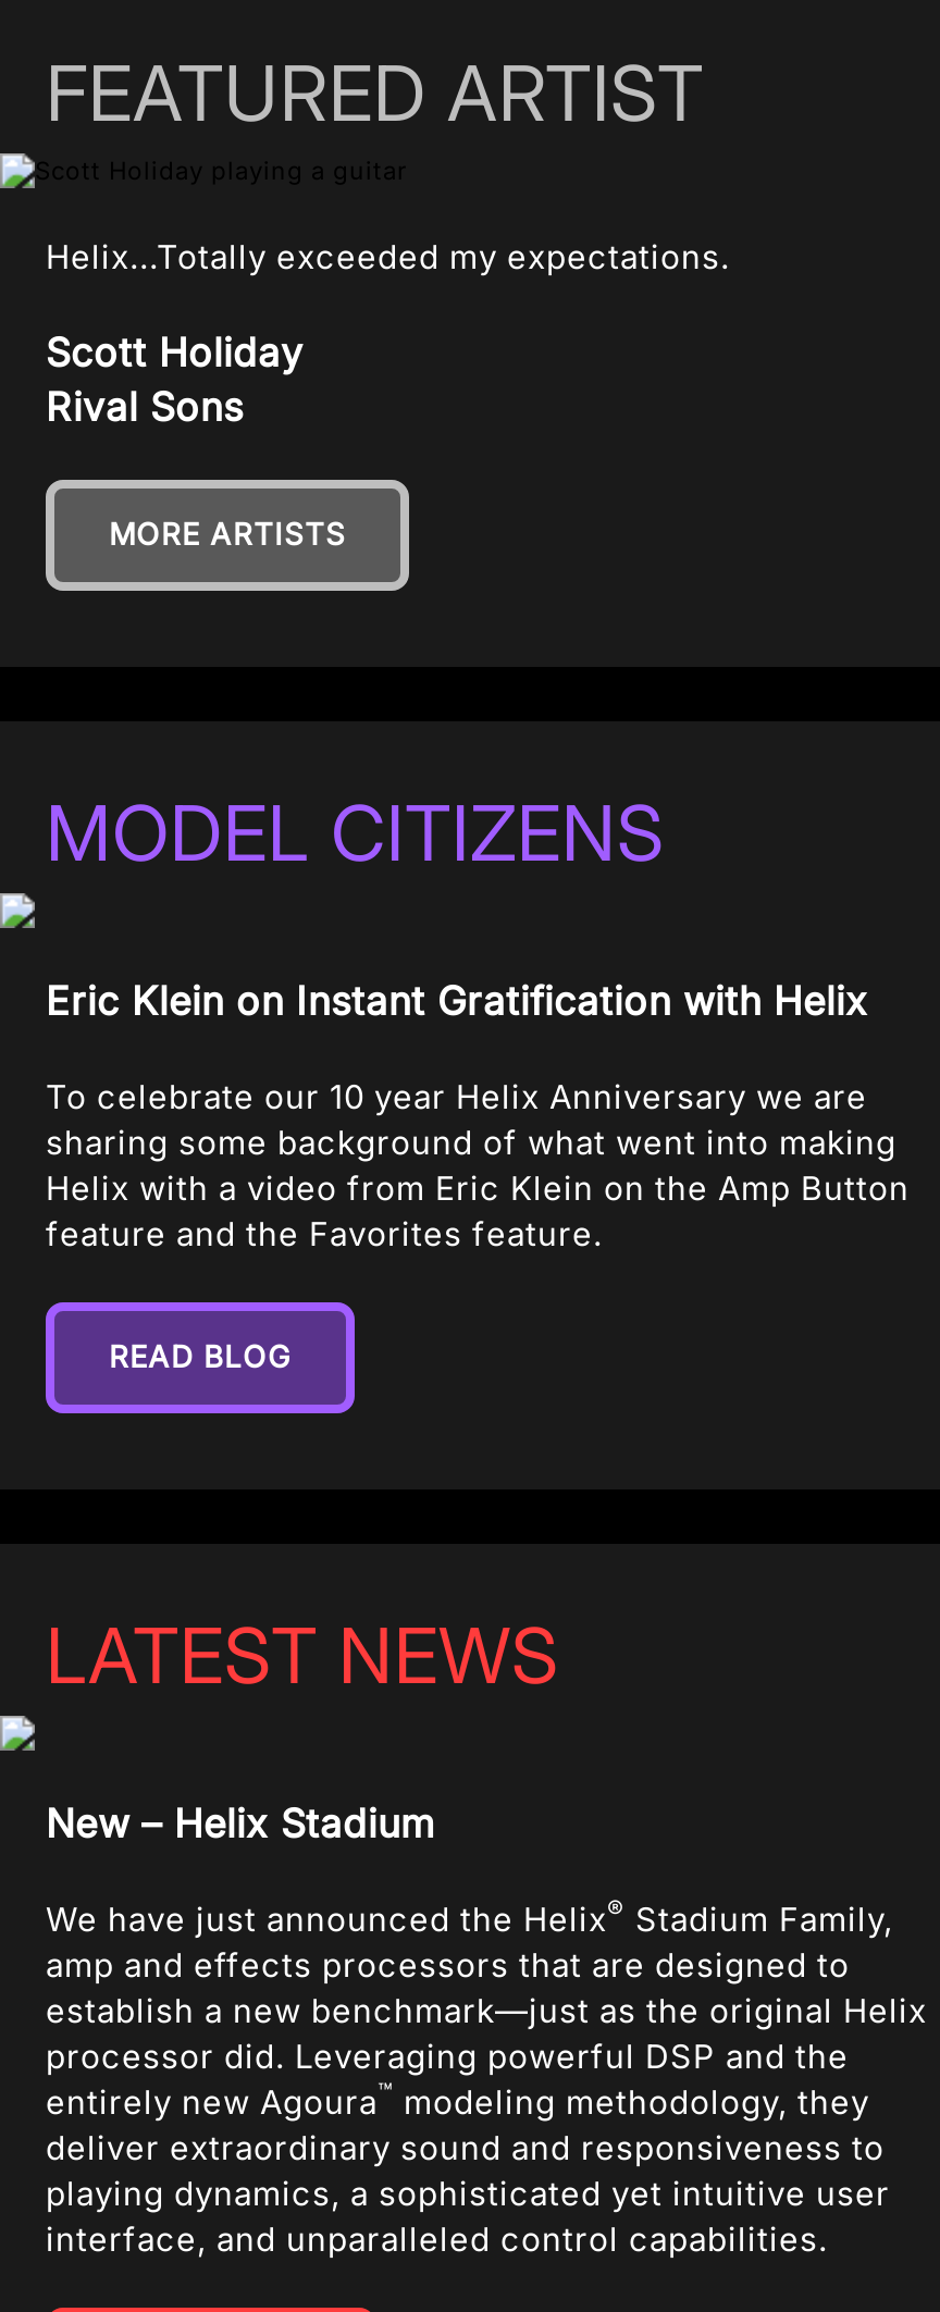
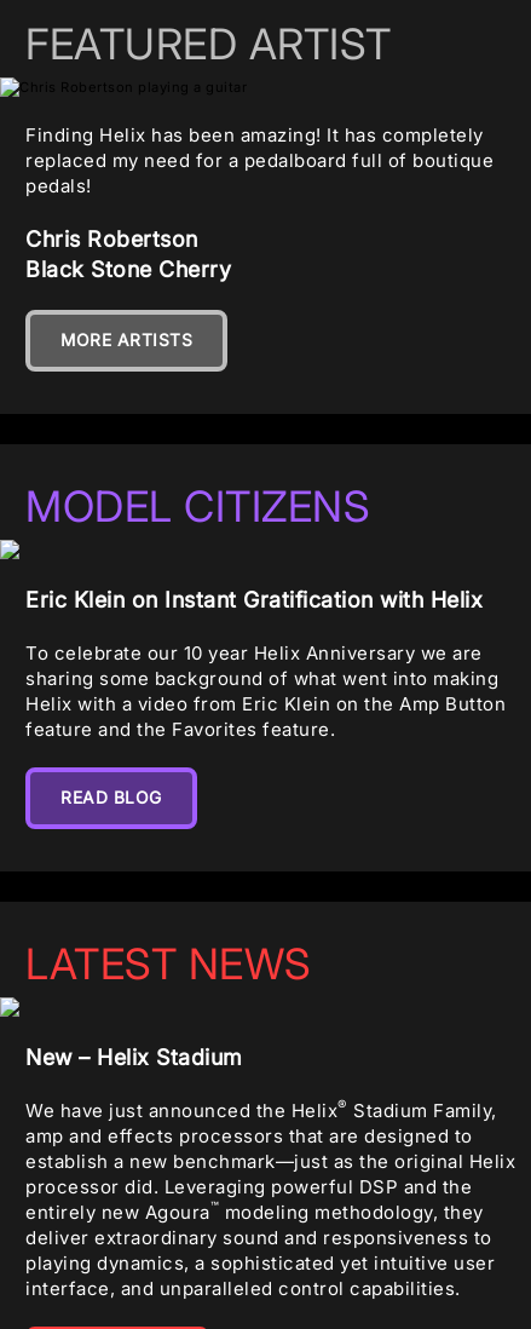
[46,236,730,277] Helix...Totally exceeded my expectations. -> [25,123,494,197] Finding Helix has been amazing! It has completely | replaced my need for a pedalboard full of boutique | pedals!
[46,329,304,430] Scott Holiday | Rival Sons -> [25,226,231,282] Chris Robertson | Black Stone Cherry

